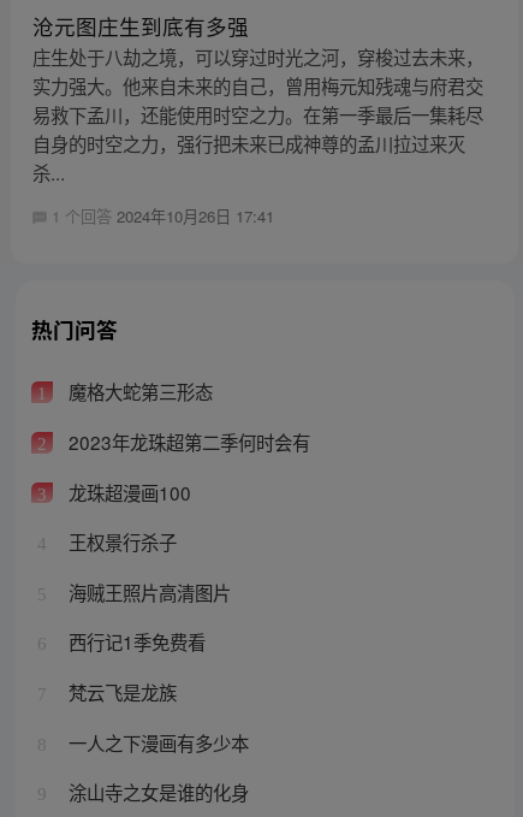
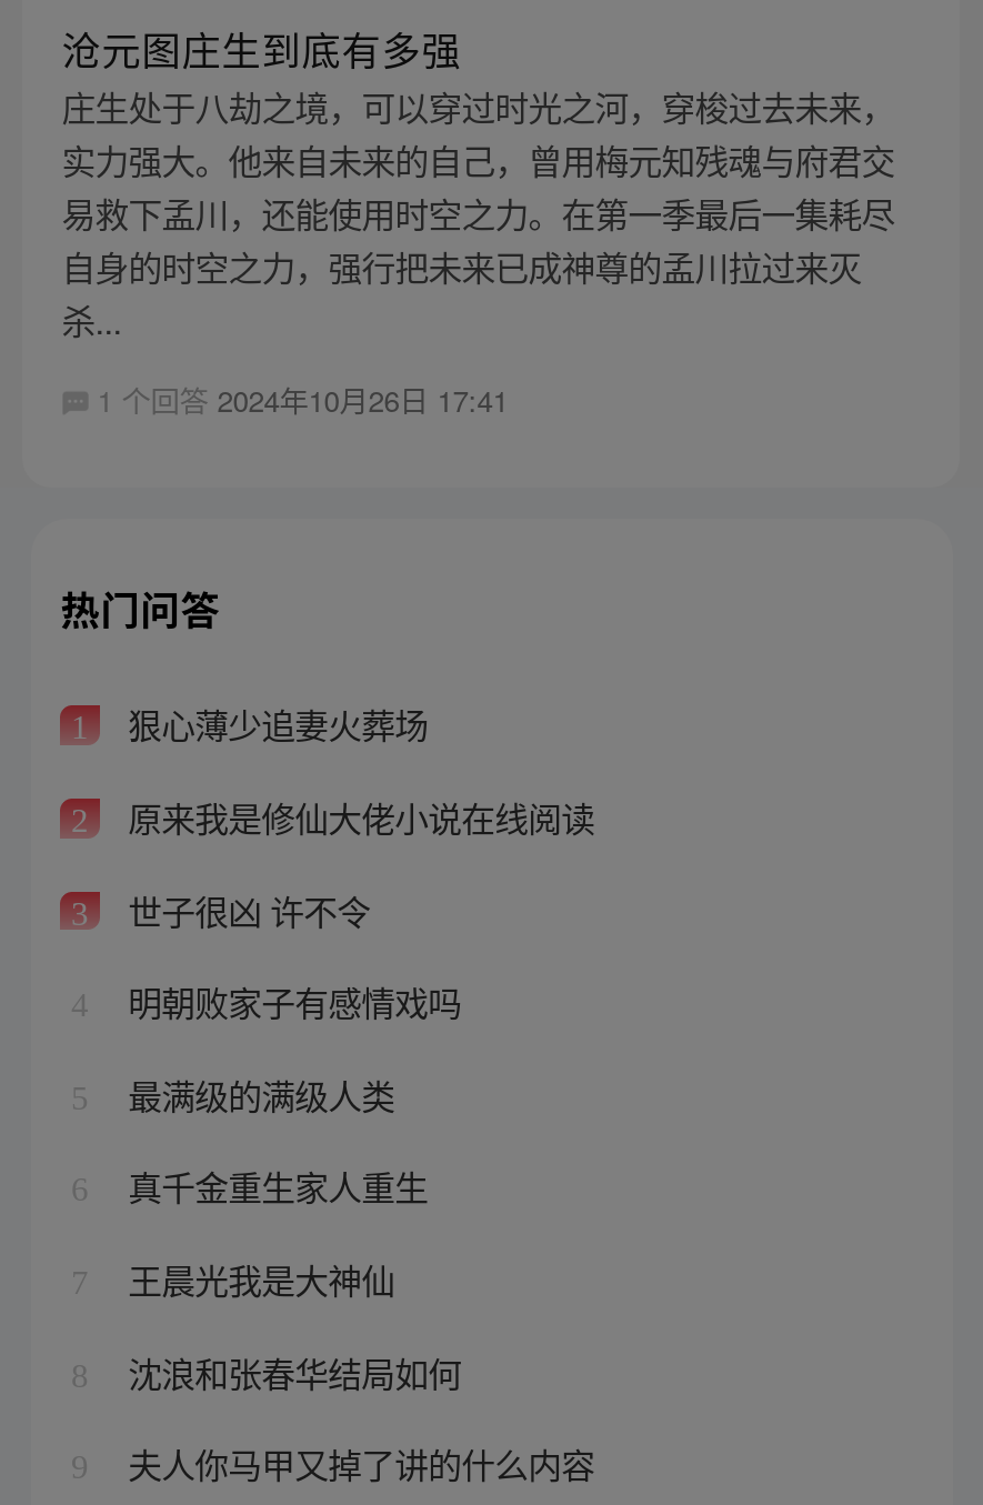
[63,378,212,405] 魔格大蛇第三形态 -> [119,700,428,749] 狠心薄少追妻火葬场
[63,428,310,455] 2023年龙珠超第二季何时会有 -> [119,792,594,841] 原来我是修仙大佬小说在线阅读
[63,479,191,505] 龙珠超漫画100 -> [119,885,370,933] 世子很凶 许不令
[63,529,176,555] 王权景行杀子 -> [119,977,461,1026] 明朝败家子有感情戏吗
[63,579,230,605] 海贼王照片高清图片 -> [119,1069,395,1118] 最满级的满级人类
[63,629,205,655] 西行记1季免费看 -> [119,1162,428,1211] 真千金重生家人重生
[63,679,176,705] 梵云飞是龙族 -> [119,1254,395,1303] 王晨光我是大神仙
[63,729,248,755] 一人之下漫画有多少本 -> [119,1346,461,1395] 沈浪和张春华结局如何
[63,779,248,805] 涂山寺之女是谁的化身 -> [119,1439,594,1488] 夫人你马甲又掉了讲的什么内容

